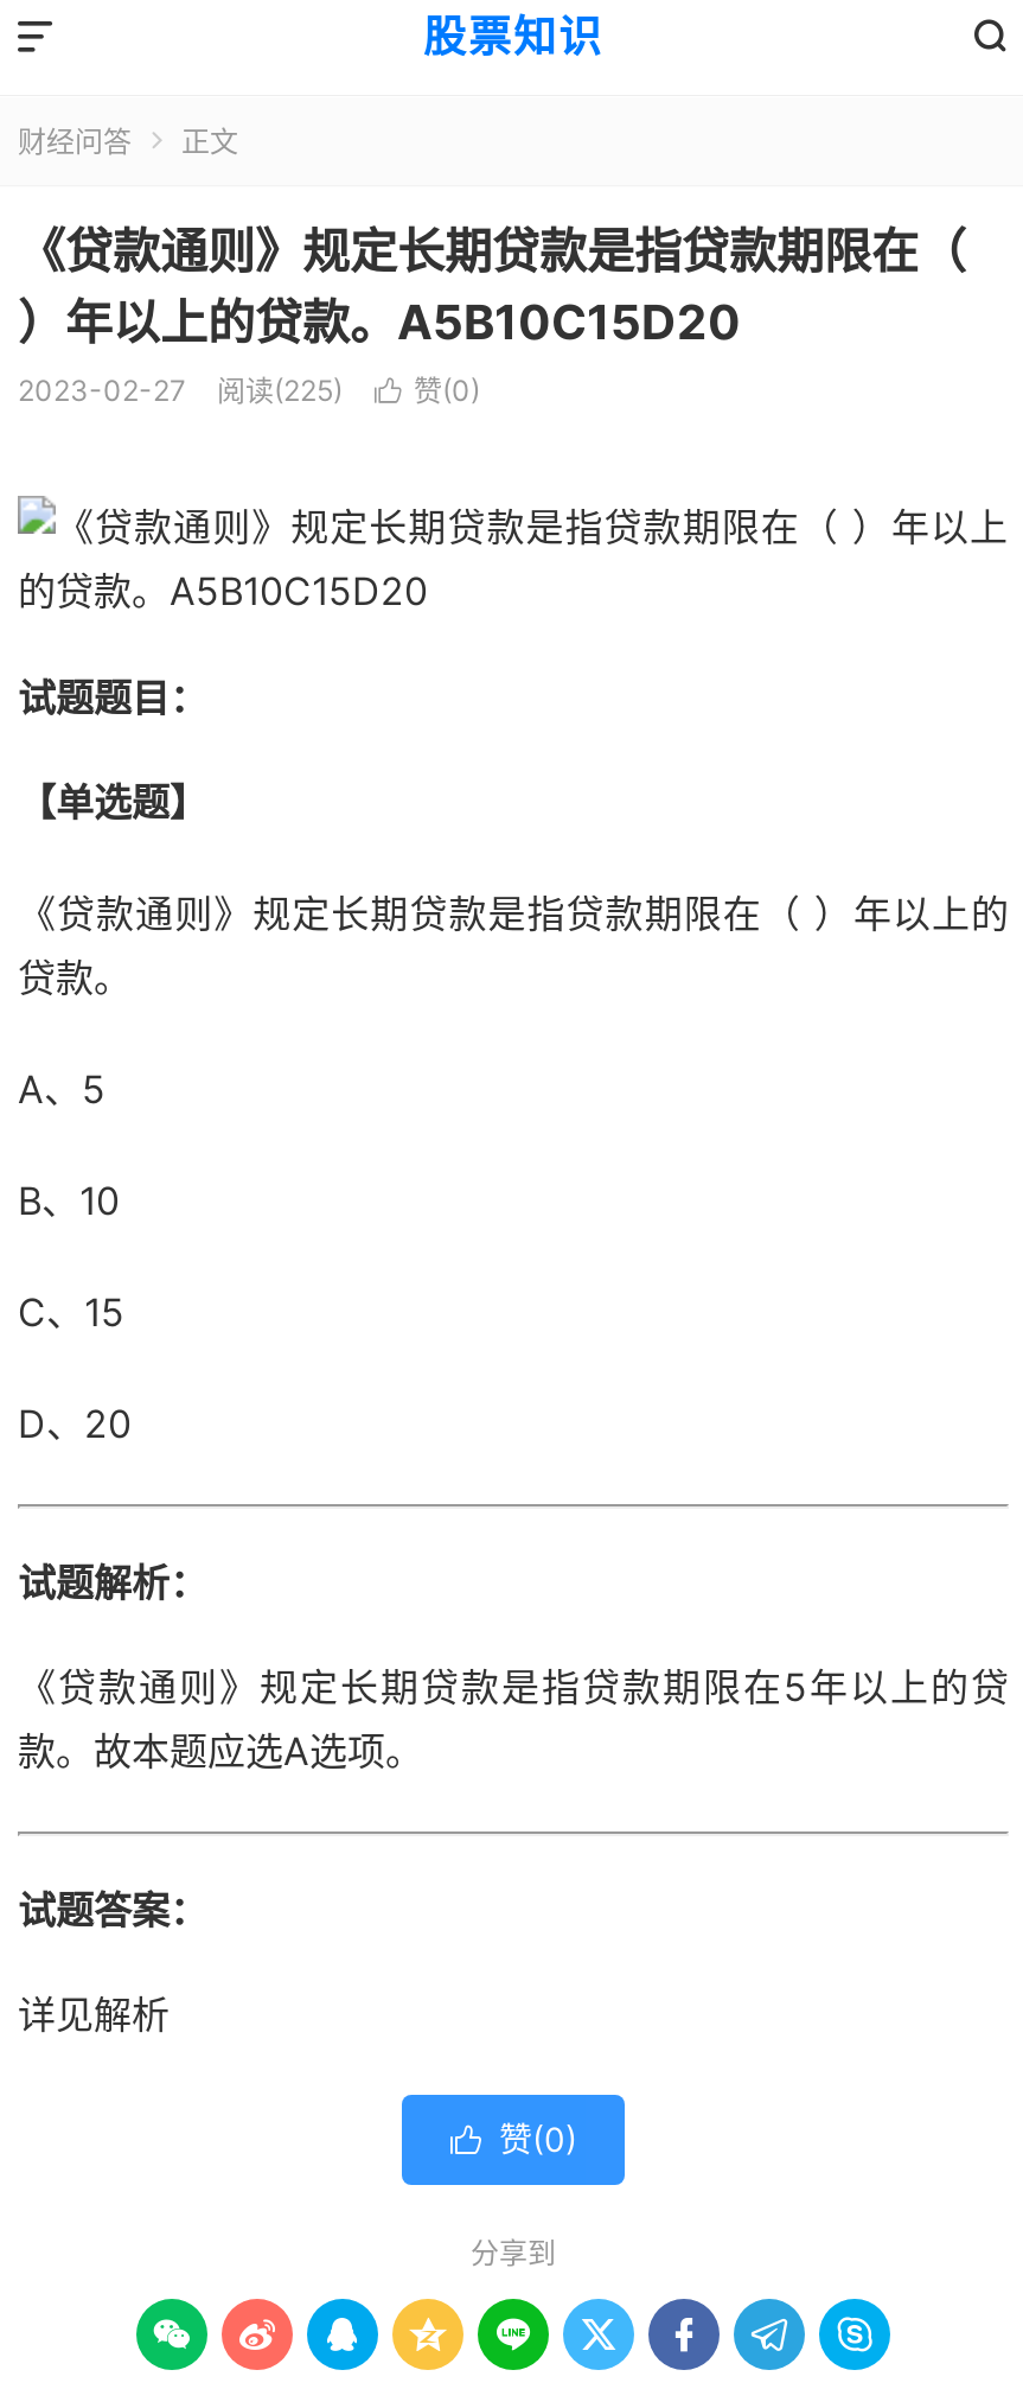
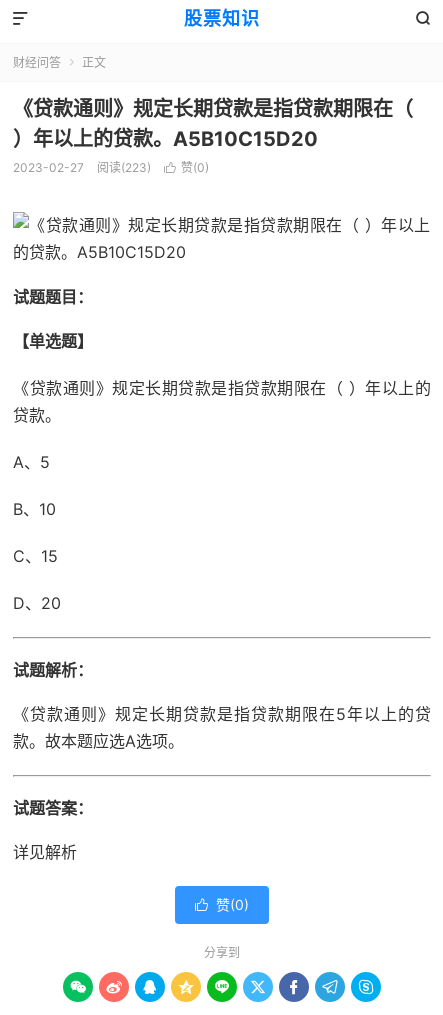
[217,372,343,408] 阅读(225) -> [97,160,151,175] 阅读(223)

